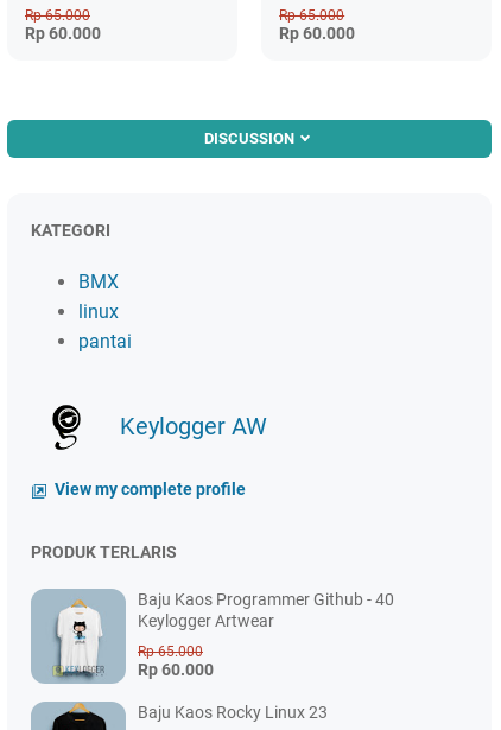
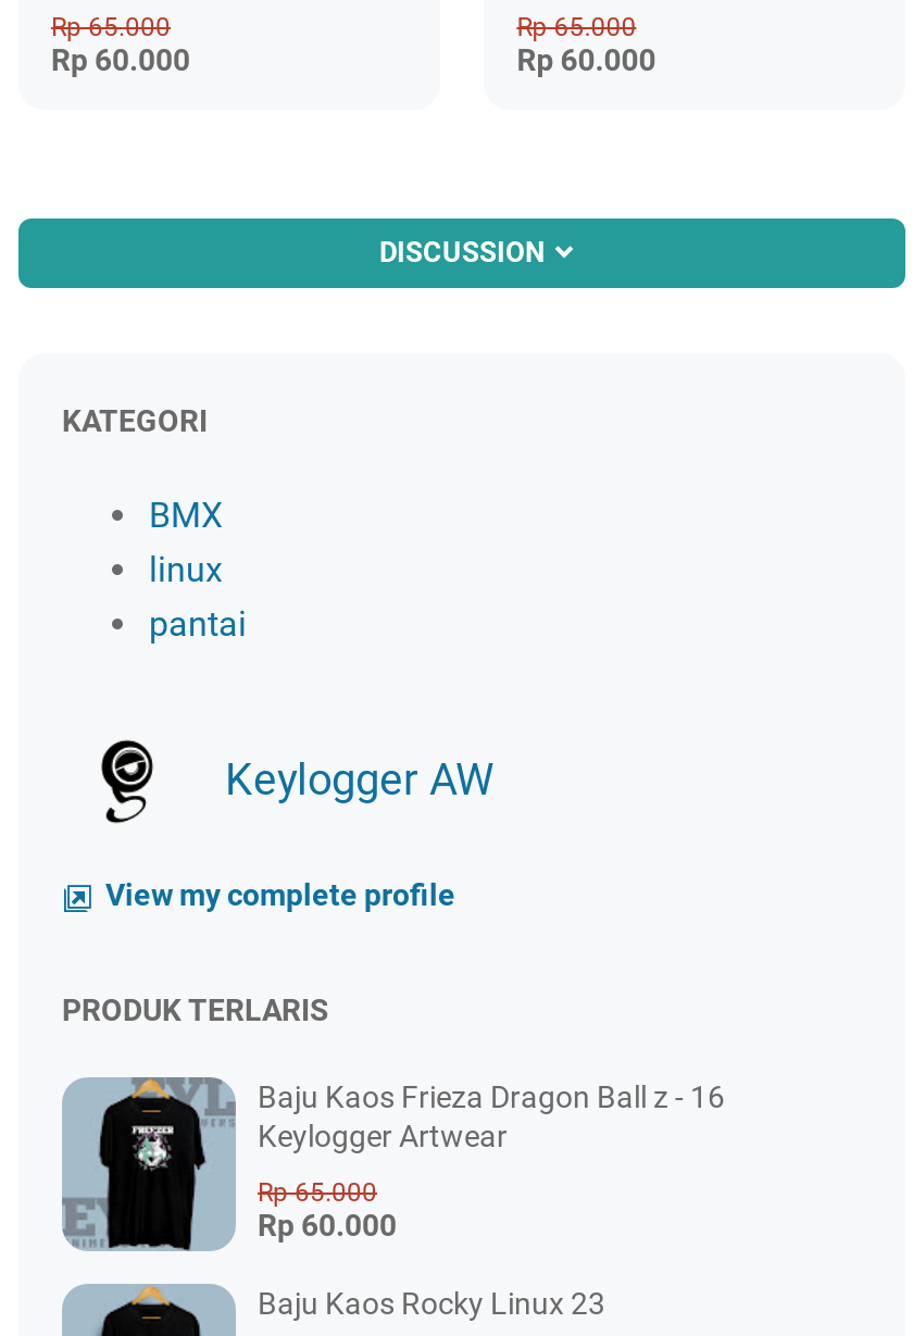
[33,590,394,684] [image] | Baju Kaos Programmer Github - 40 -> [64,1077,725,1251] [image] | Baju Kaos Frieza Dragon Ball z - 16

